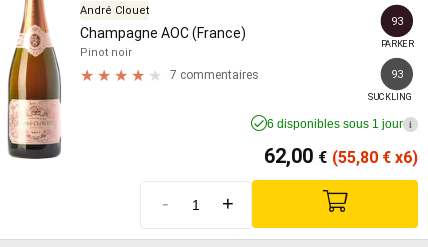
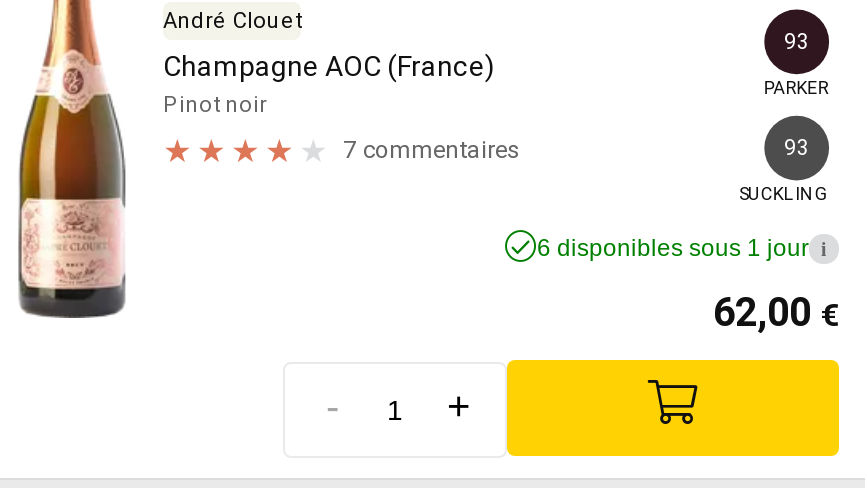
[264,143,418,167] 62,00 € (55,80 €x6) -> [713,287,839,335] 62,00 €

